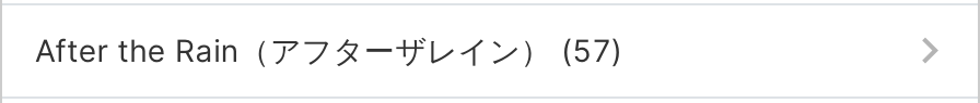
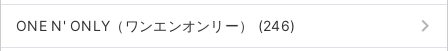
[35,32,623,69] After the Rain（アフターザレイン） (57) -> [16,17,295,34] ONE N' ONLY（ワンエンオンリー） (246)

